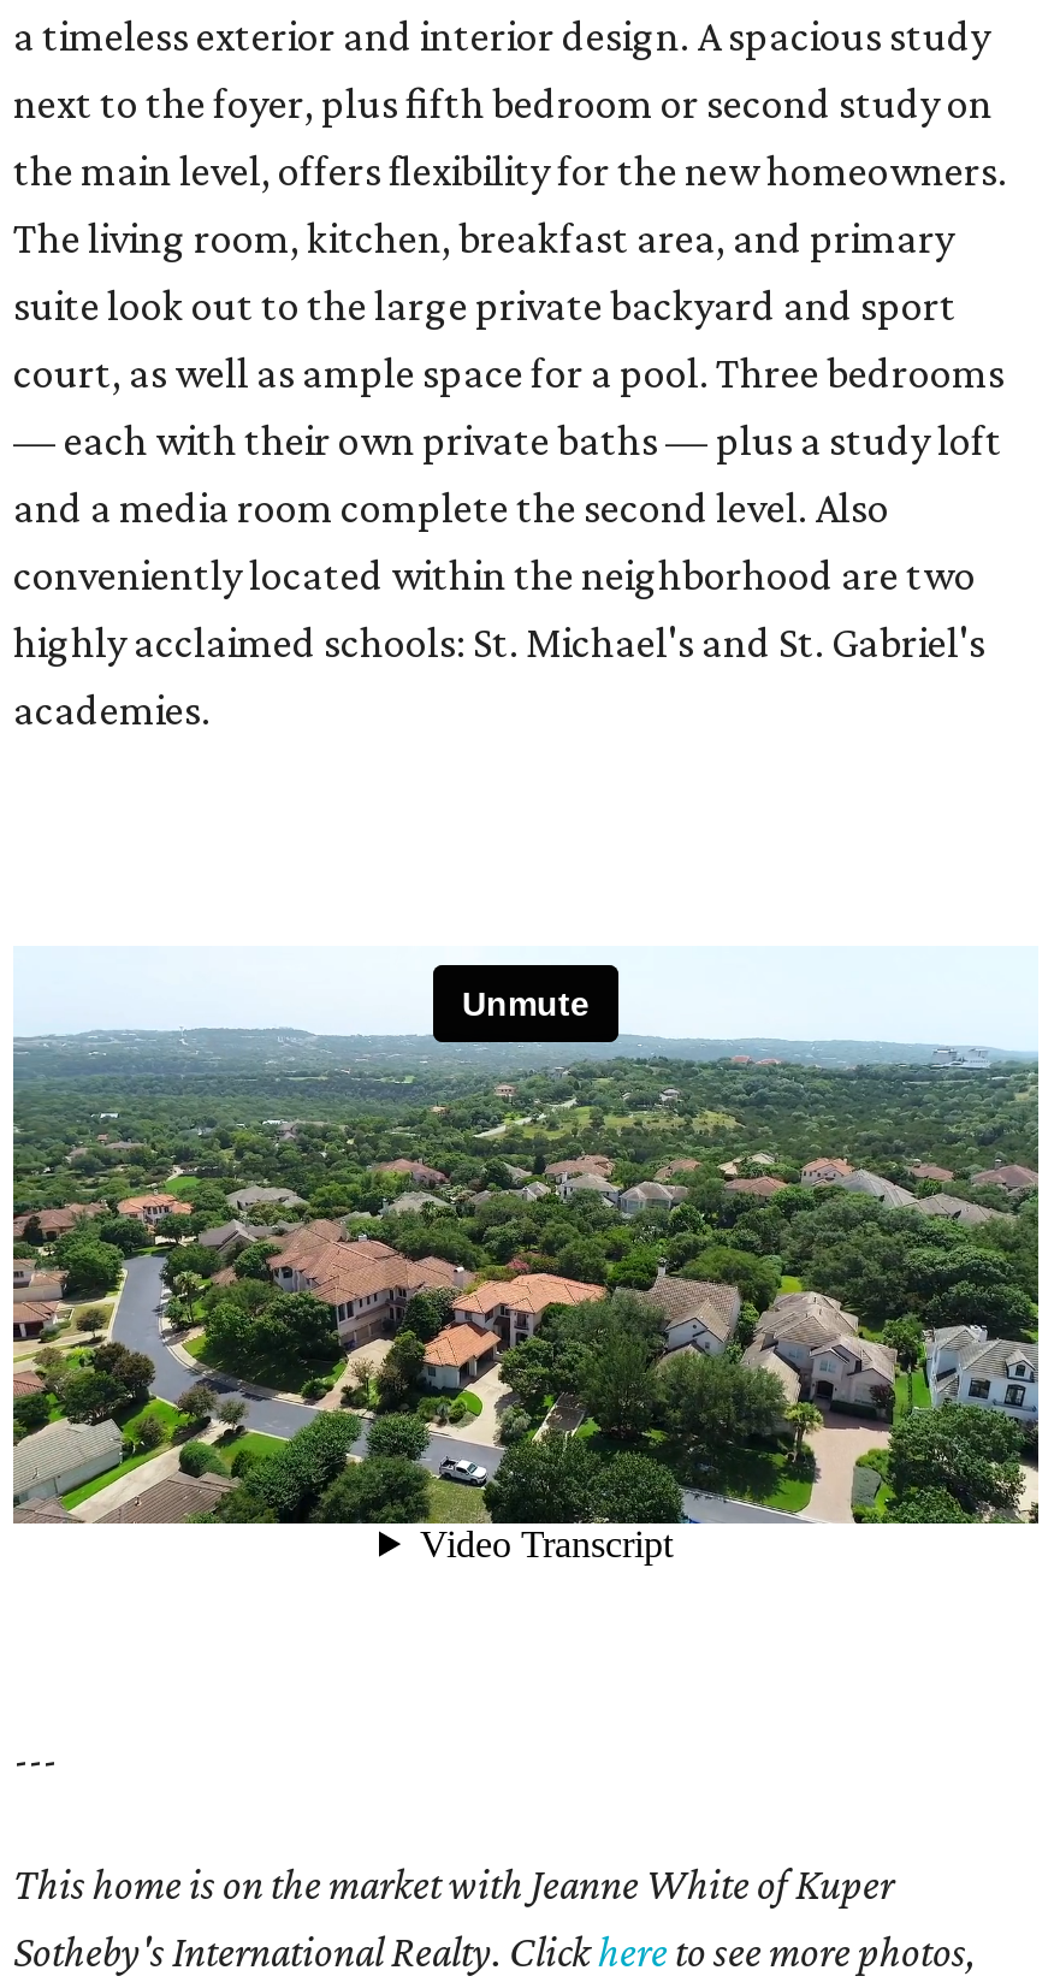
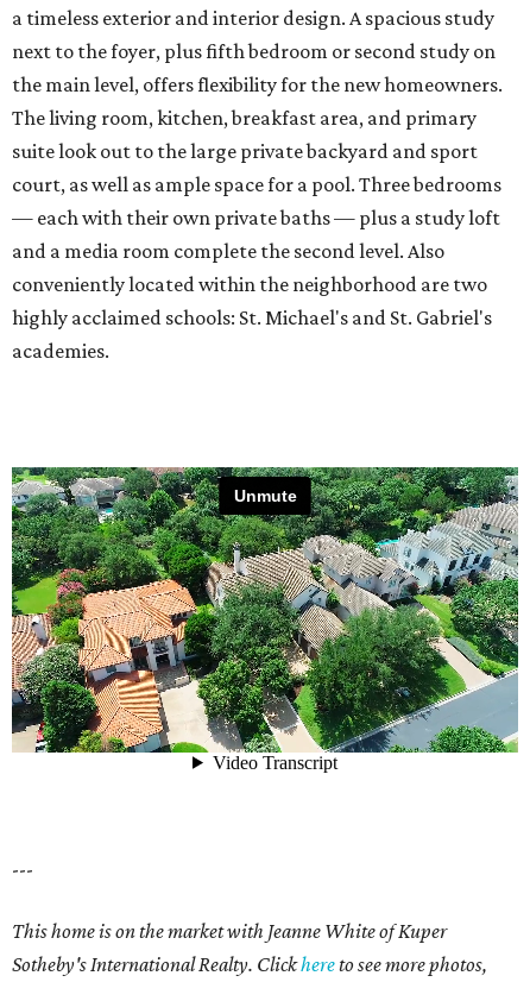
[11,946,1041,1526] [image] -> [11,466,519,754] [image]

